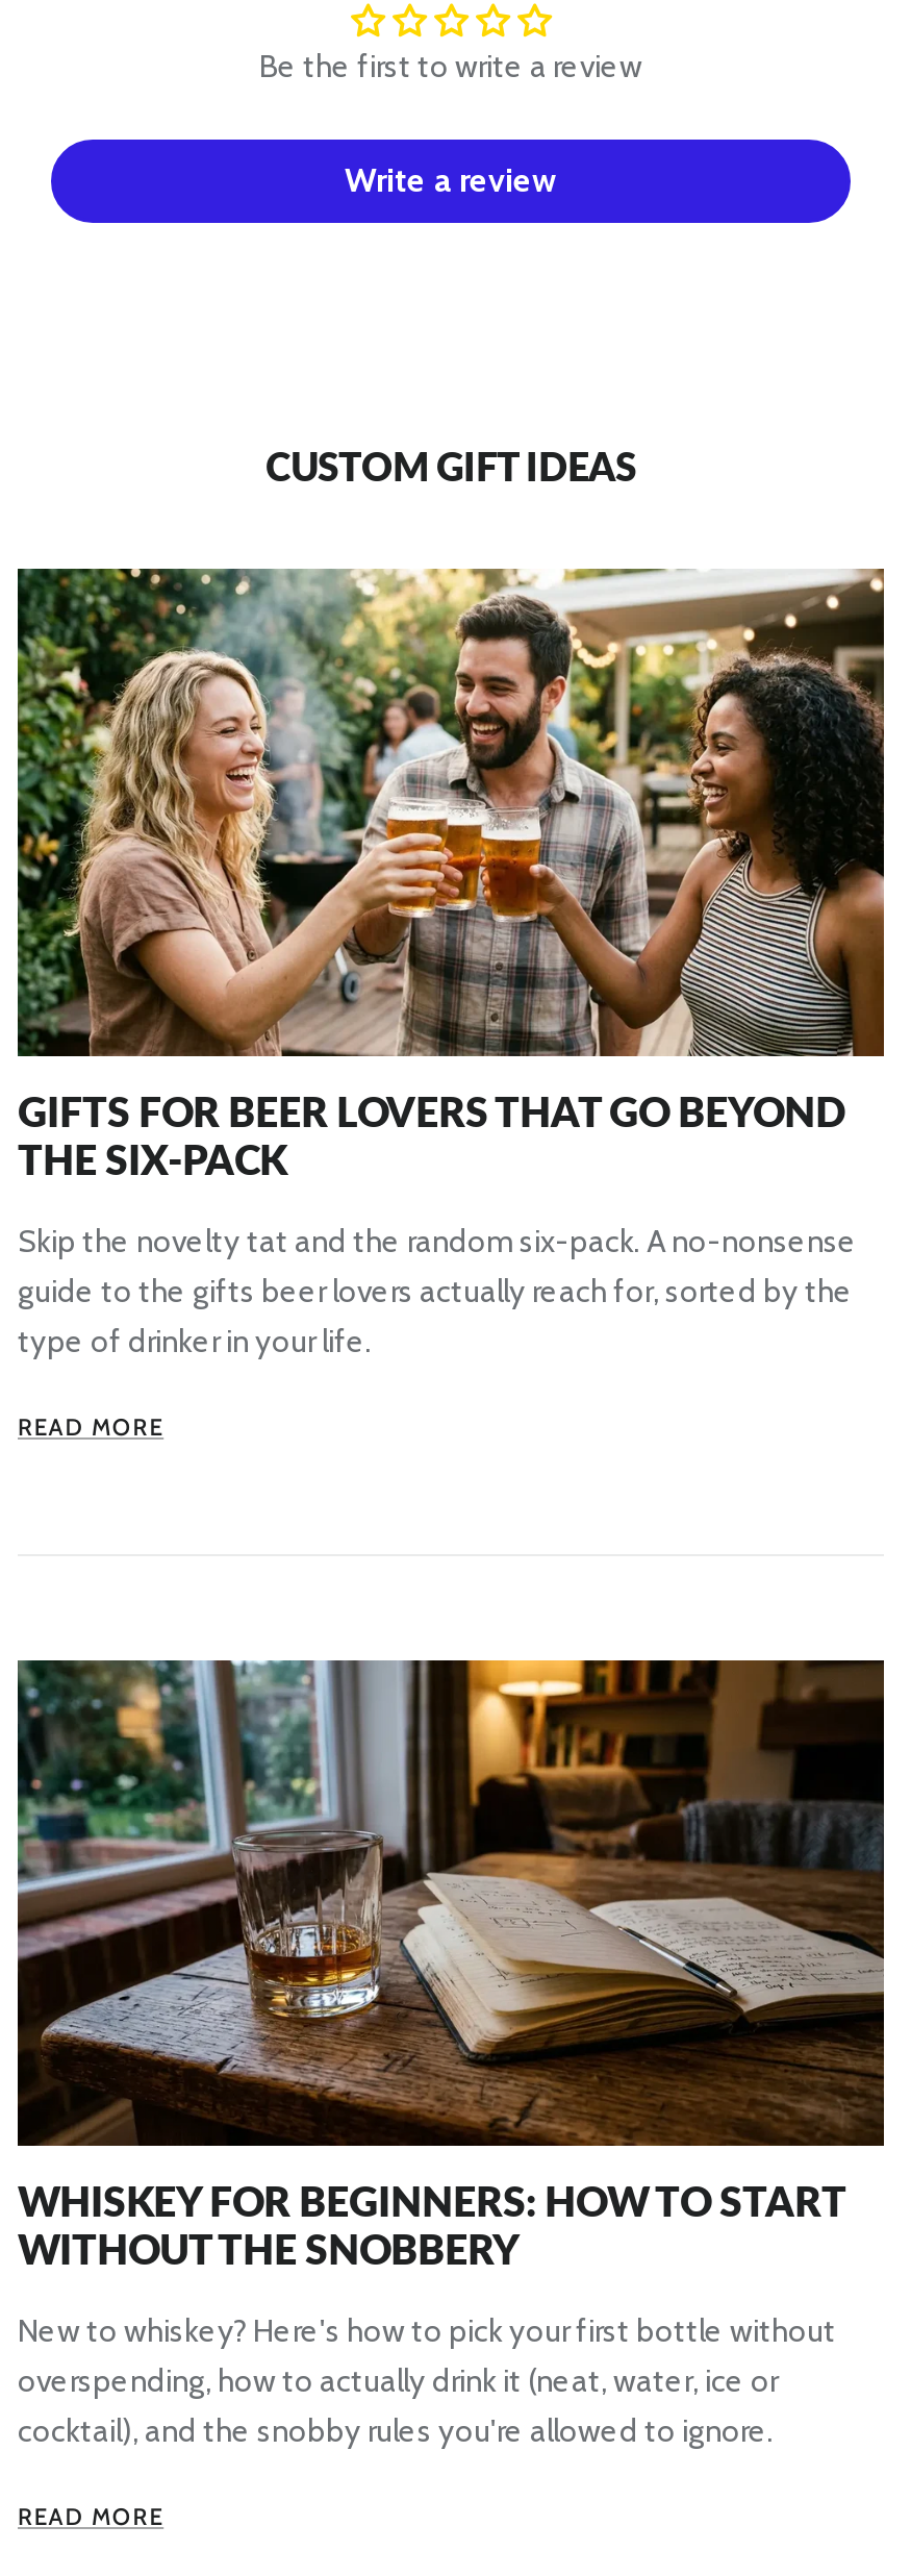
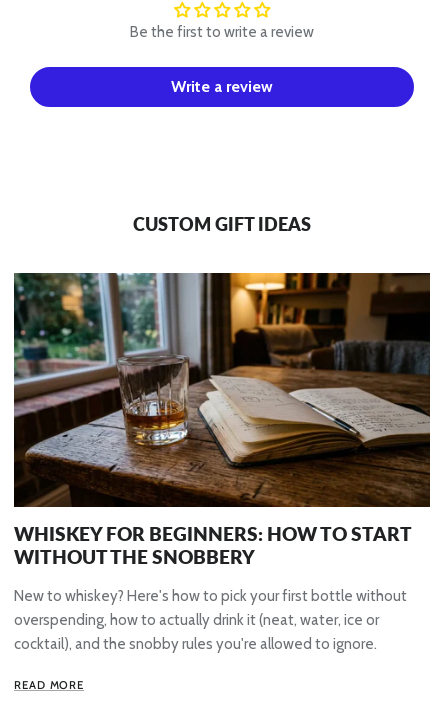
[16,567,886,1441] [image] | GIFTS FOR BEER LOVERS THAT GO BEYOND | THE SIX-PACK | Skip the novelty tat and the random six-pack. A no-nonsense | guide to the gifts beer lovers actually reach for, sorted by the | type of drinker in your life. | READ MORE -> none

